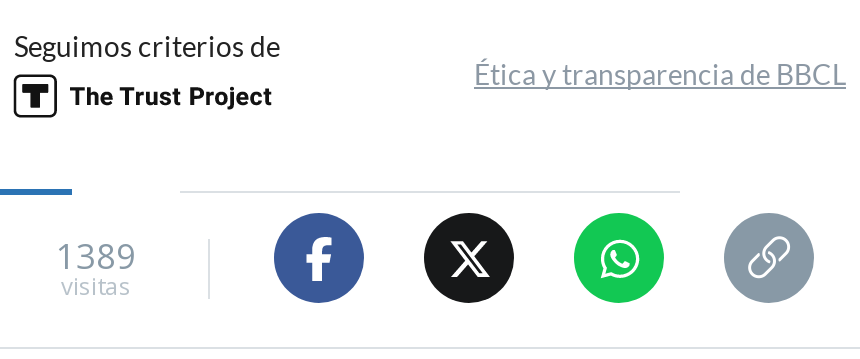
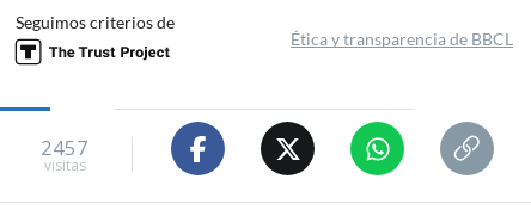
[56,233,136,279] 1389 -> [41,134,89,161] 2457

